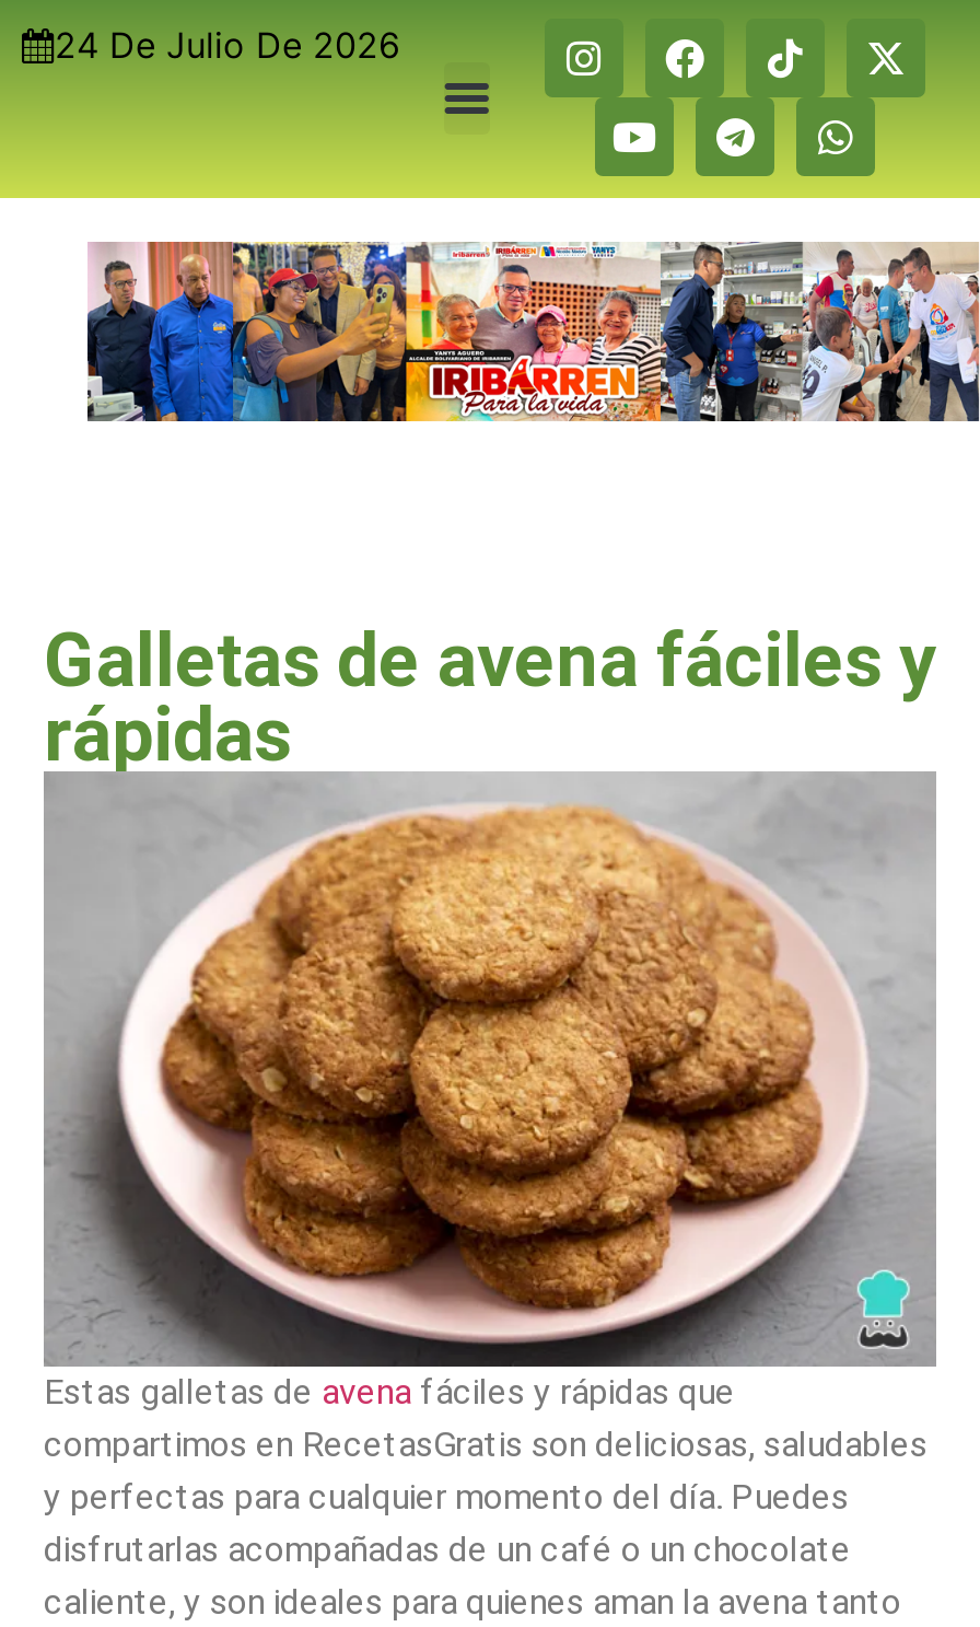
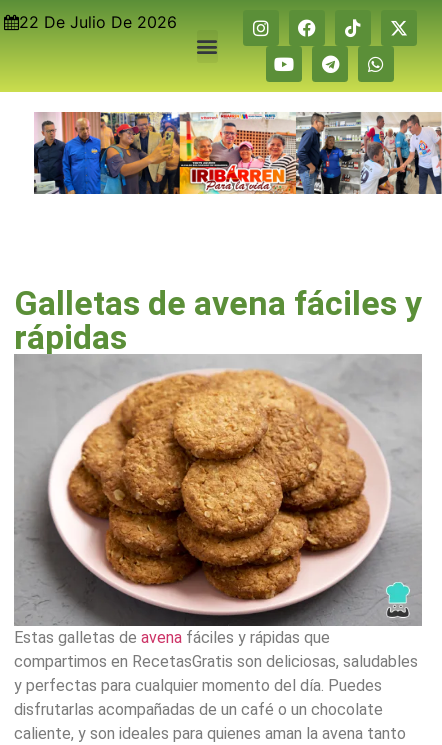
[55,23,400,67] 24 De Julio De 2026 -> [19,12,177,32] 22 De Julio De 2026

